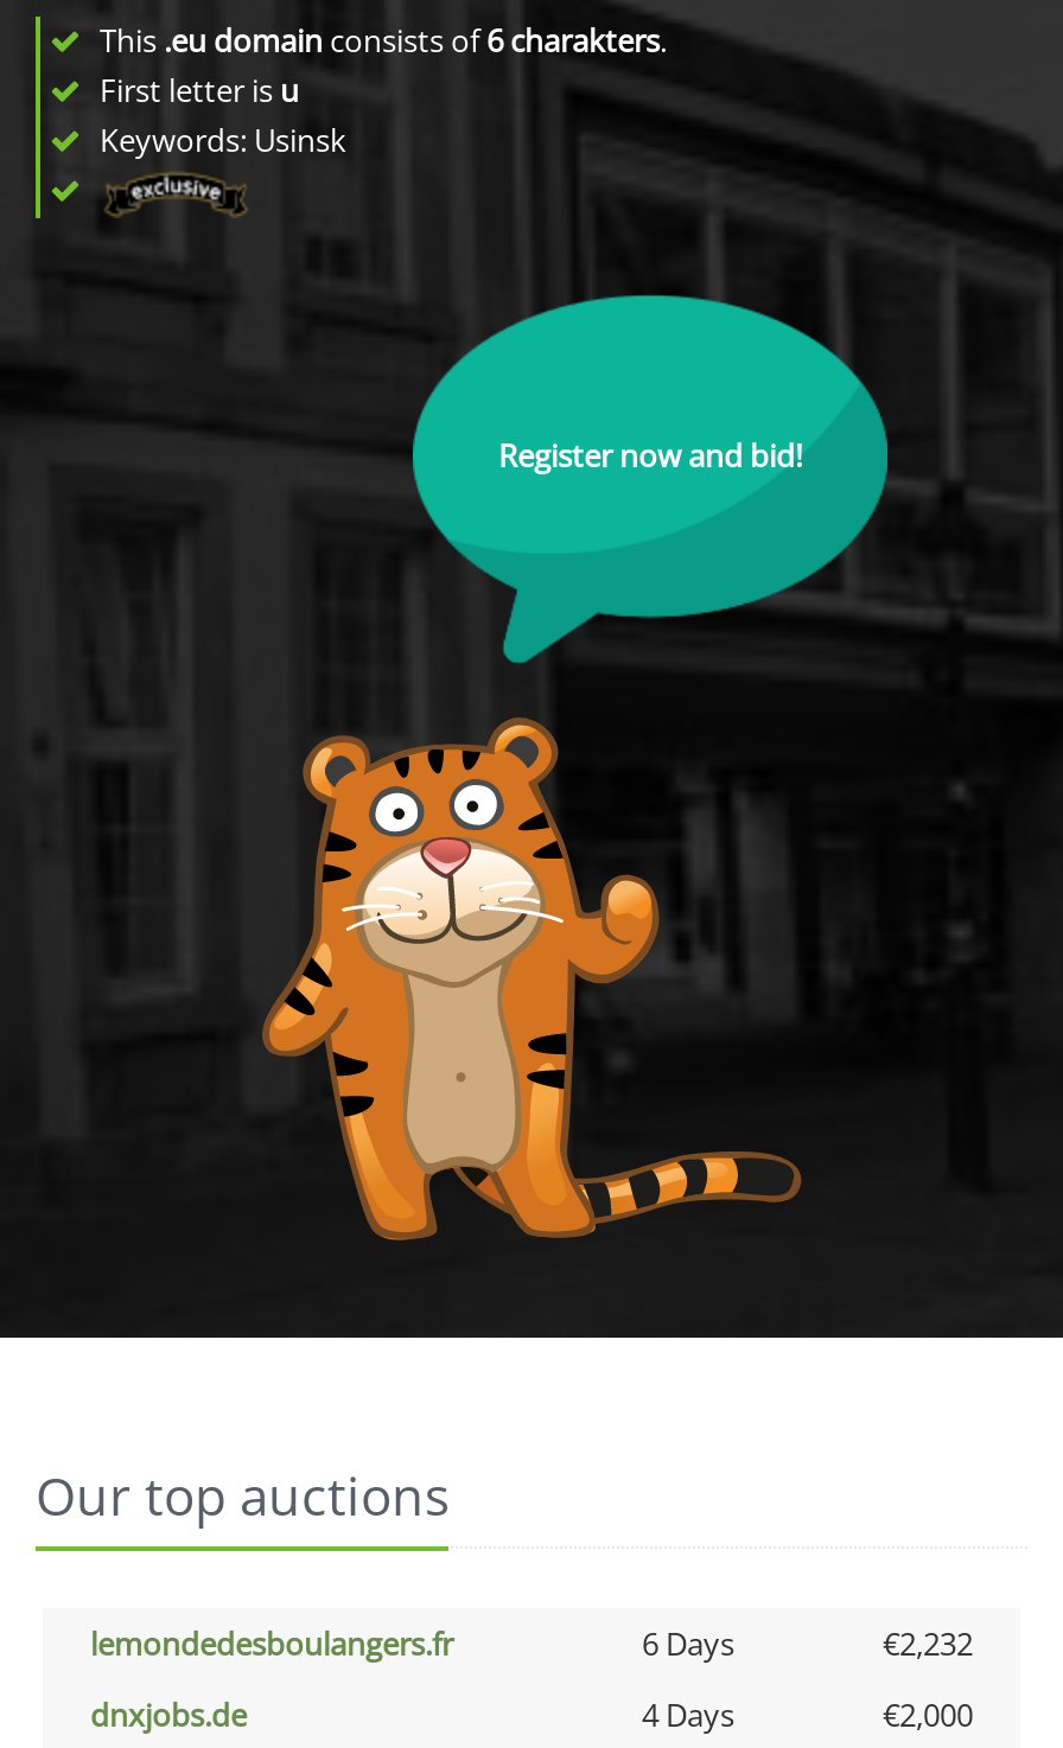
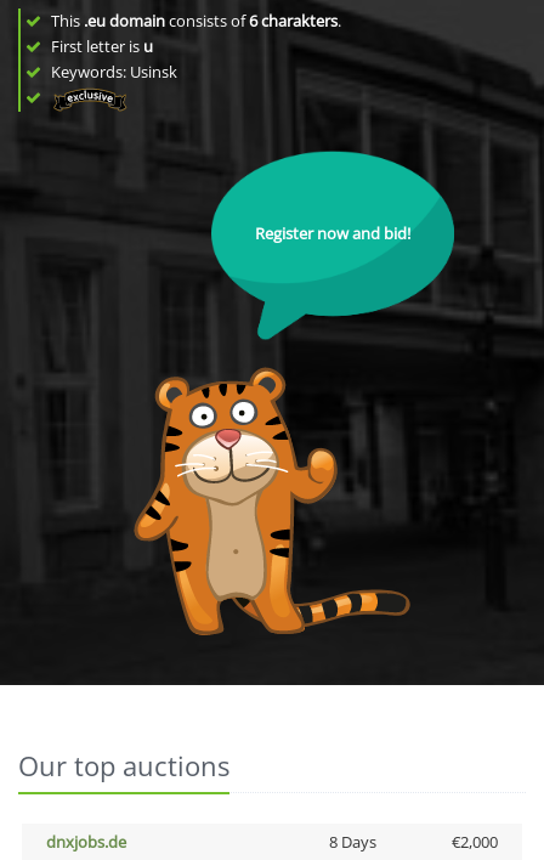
[90,1621,973,1664] lemondedesboulangers.fr | 6 Days | €2,232 -> none
[642,1692,734,1735] 4 Days -> [328,830,376,852] 8 Days

